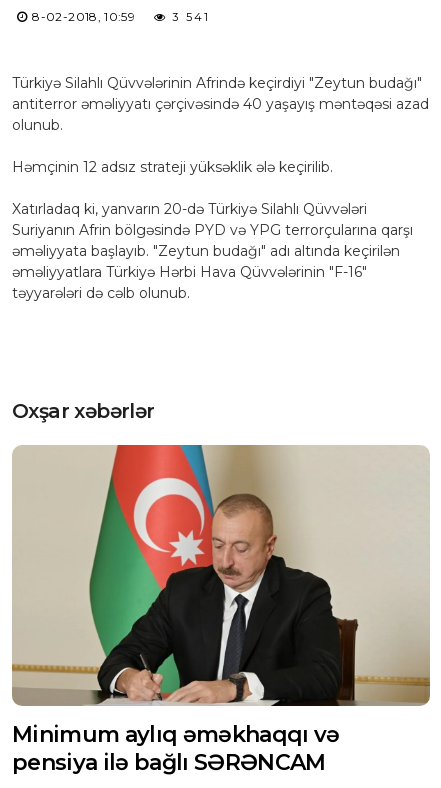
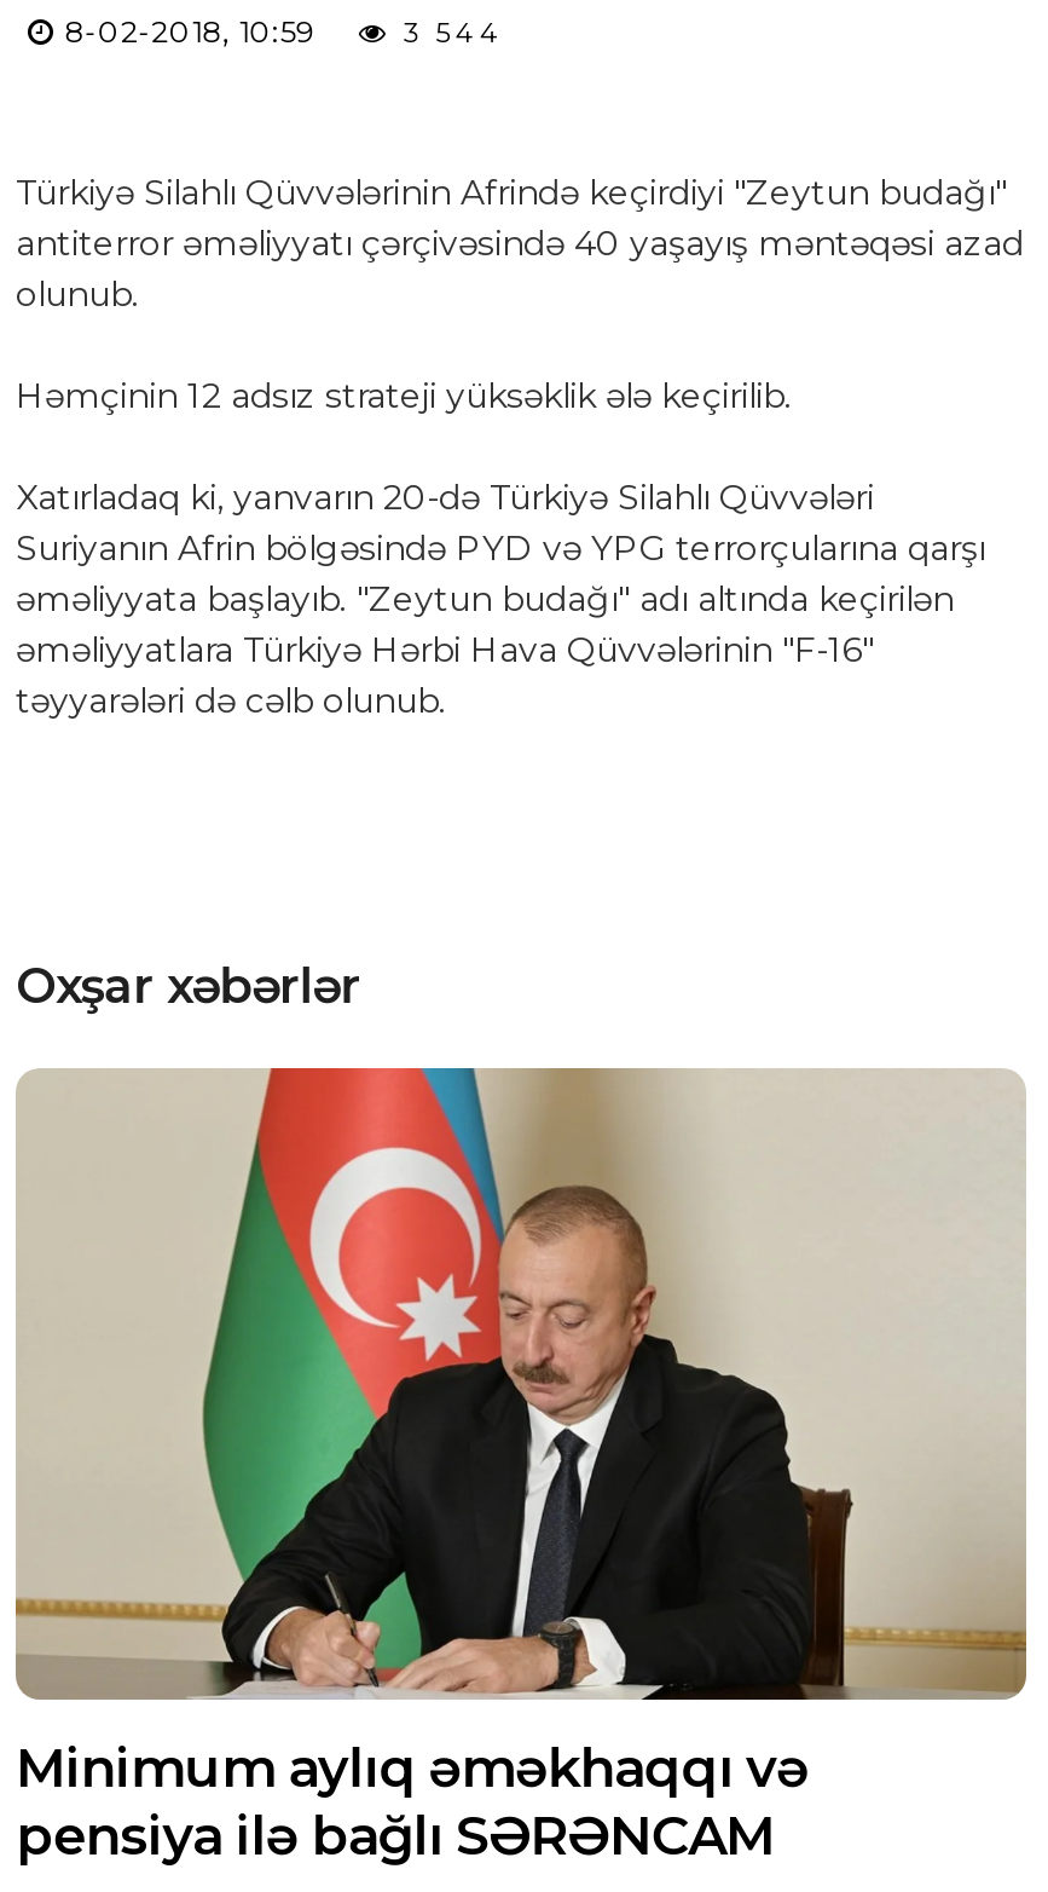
[172,10,210,24] 3 541 -> [403,16,505,50] 3 544

